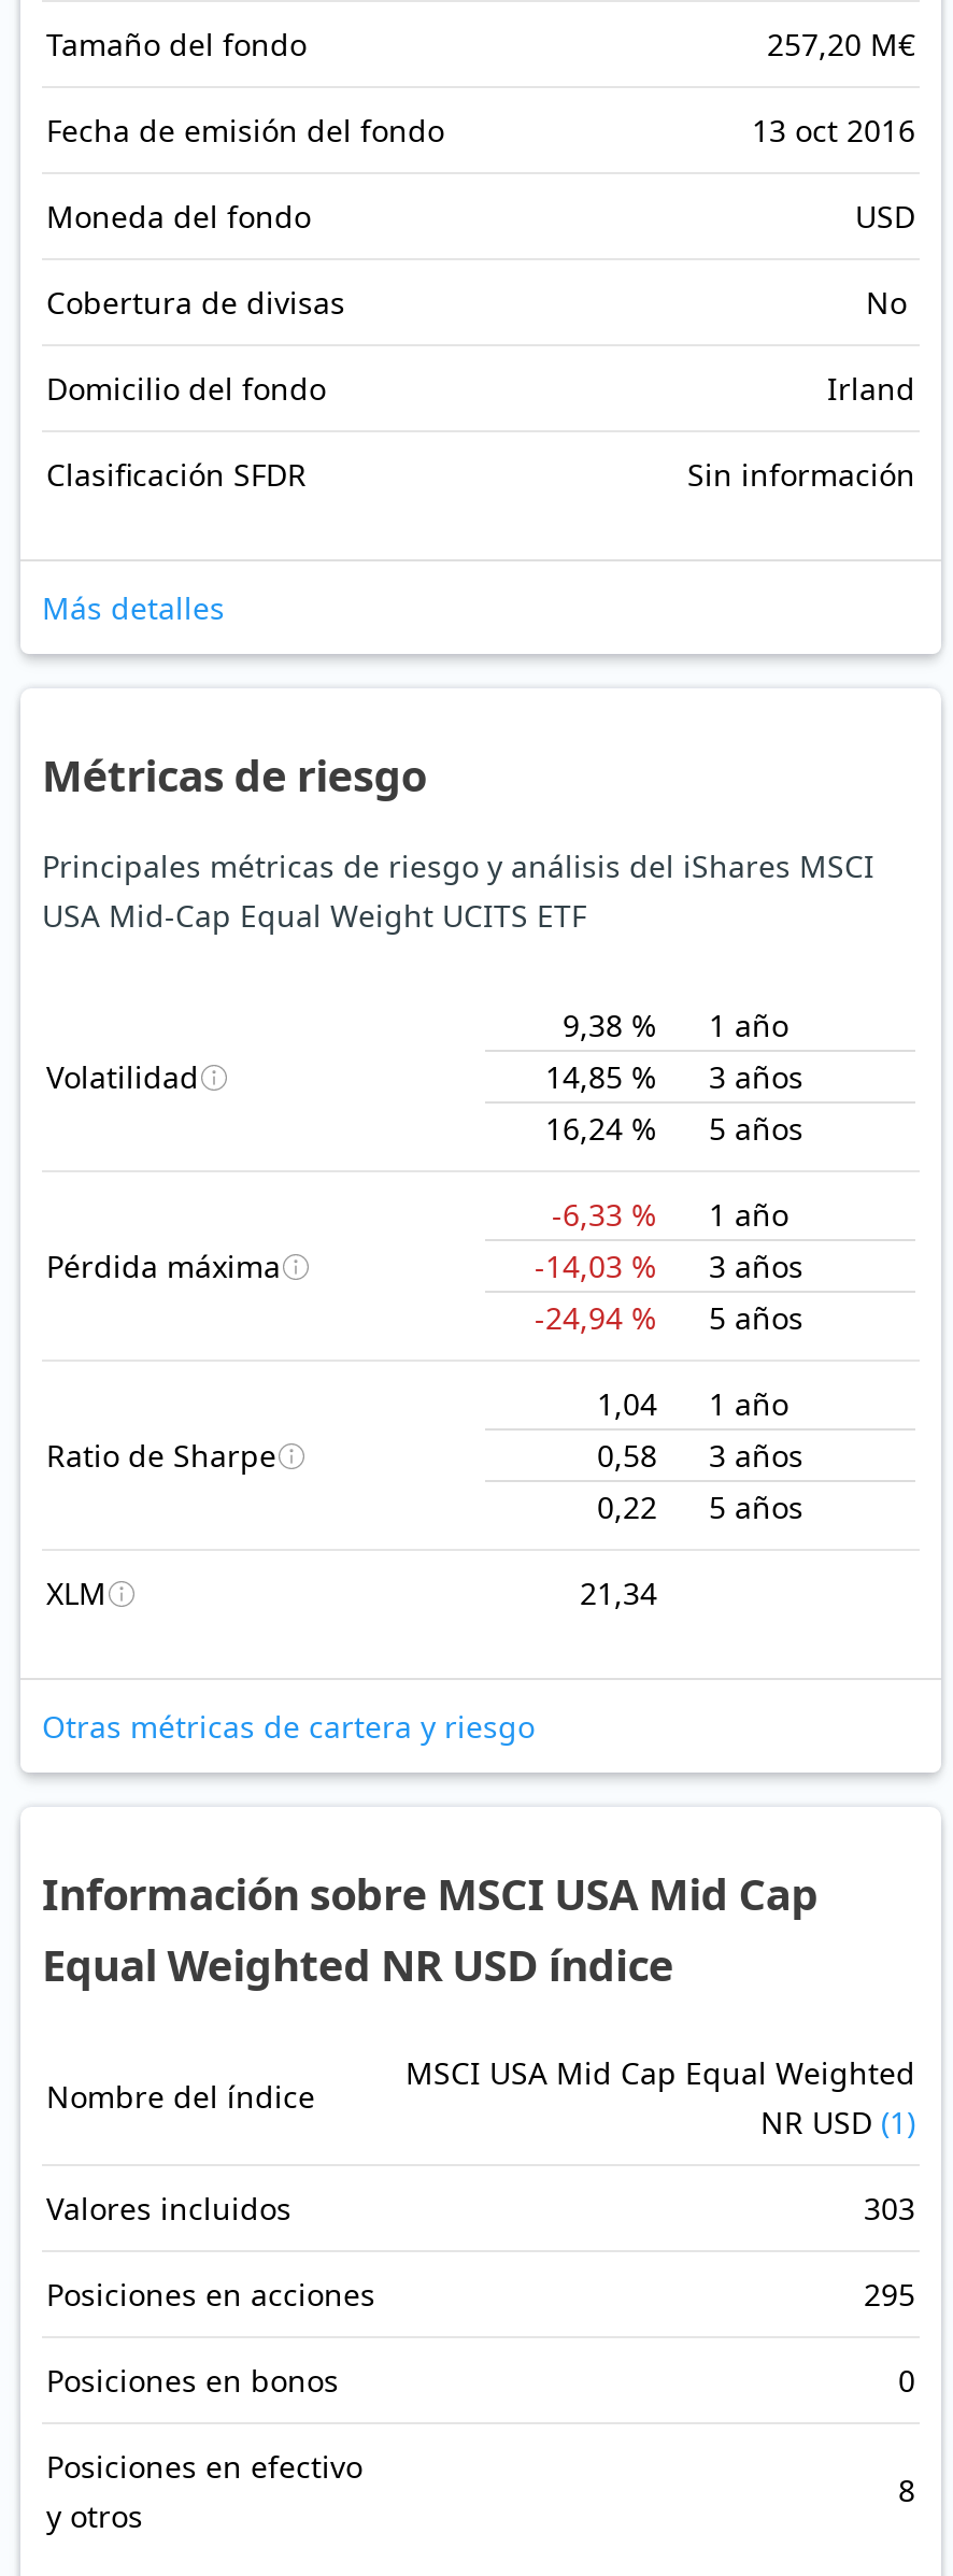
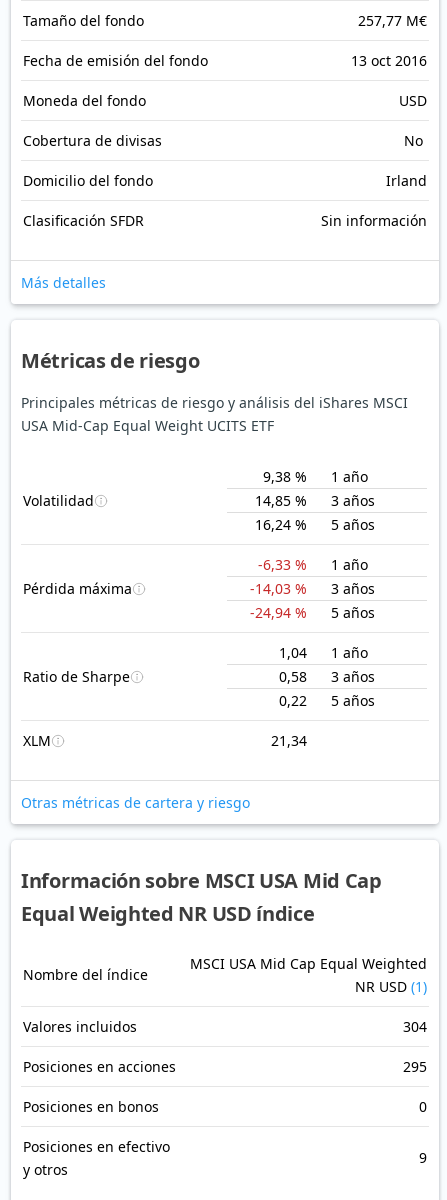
[767,24,915,65] 257,20 M€ -> [358,11,427,30] 257,77 M€
[864,2188,915,2229] 303 -> [403,1017,427,1036] 304
[898,2470,915,2511] 8 -> [419,1148,427,1167] 9

